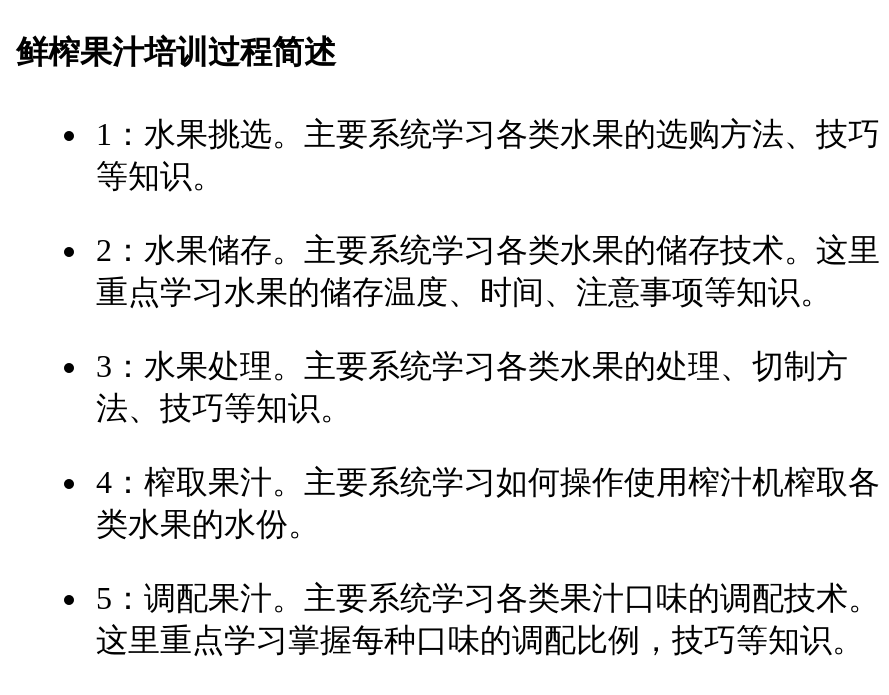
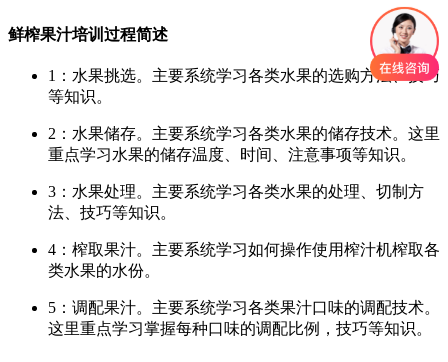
none -> [369,6,440,65] [image]

